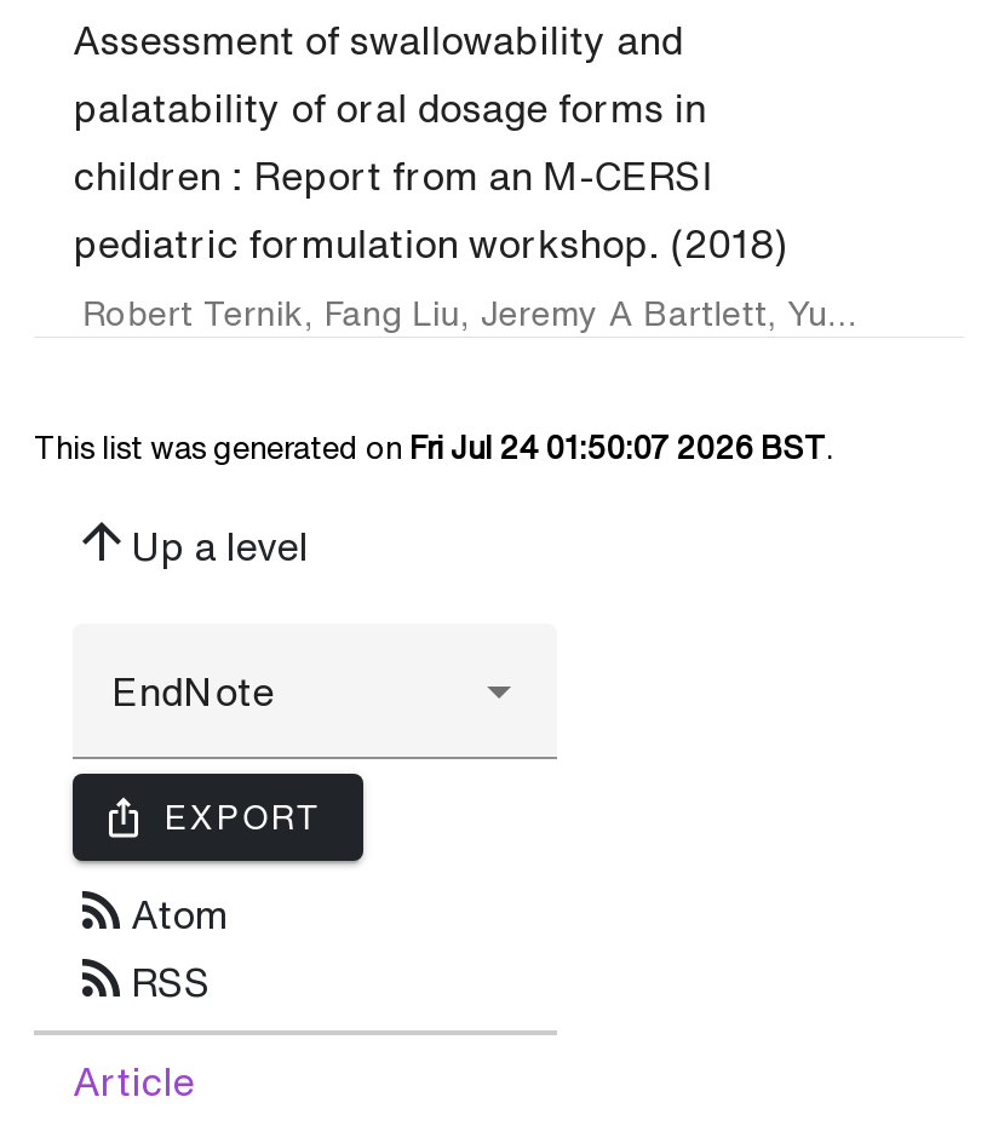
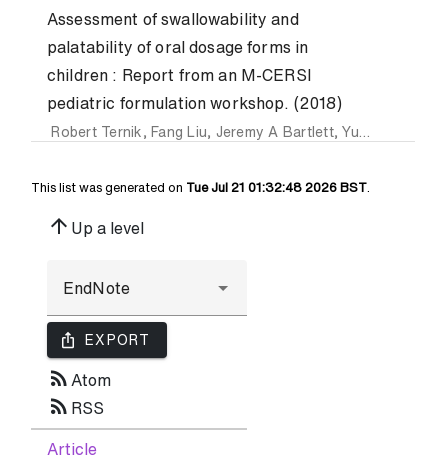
[34,433,833,465] This list was generated on Fri Jul 24 01:50:07 2026 BST. -> [31,181,370,194] This list was generated on Tue Jul 21 01:32:48 2026 BST.

